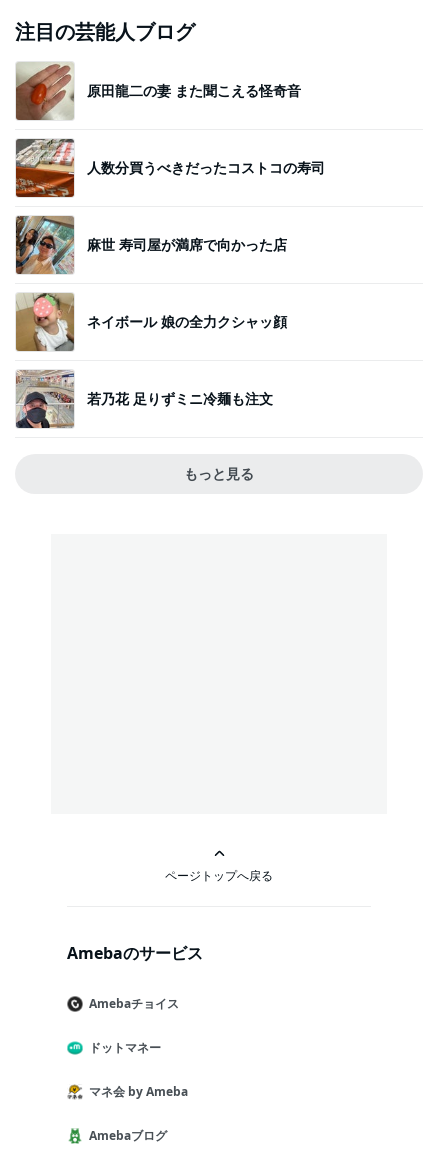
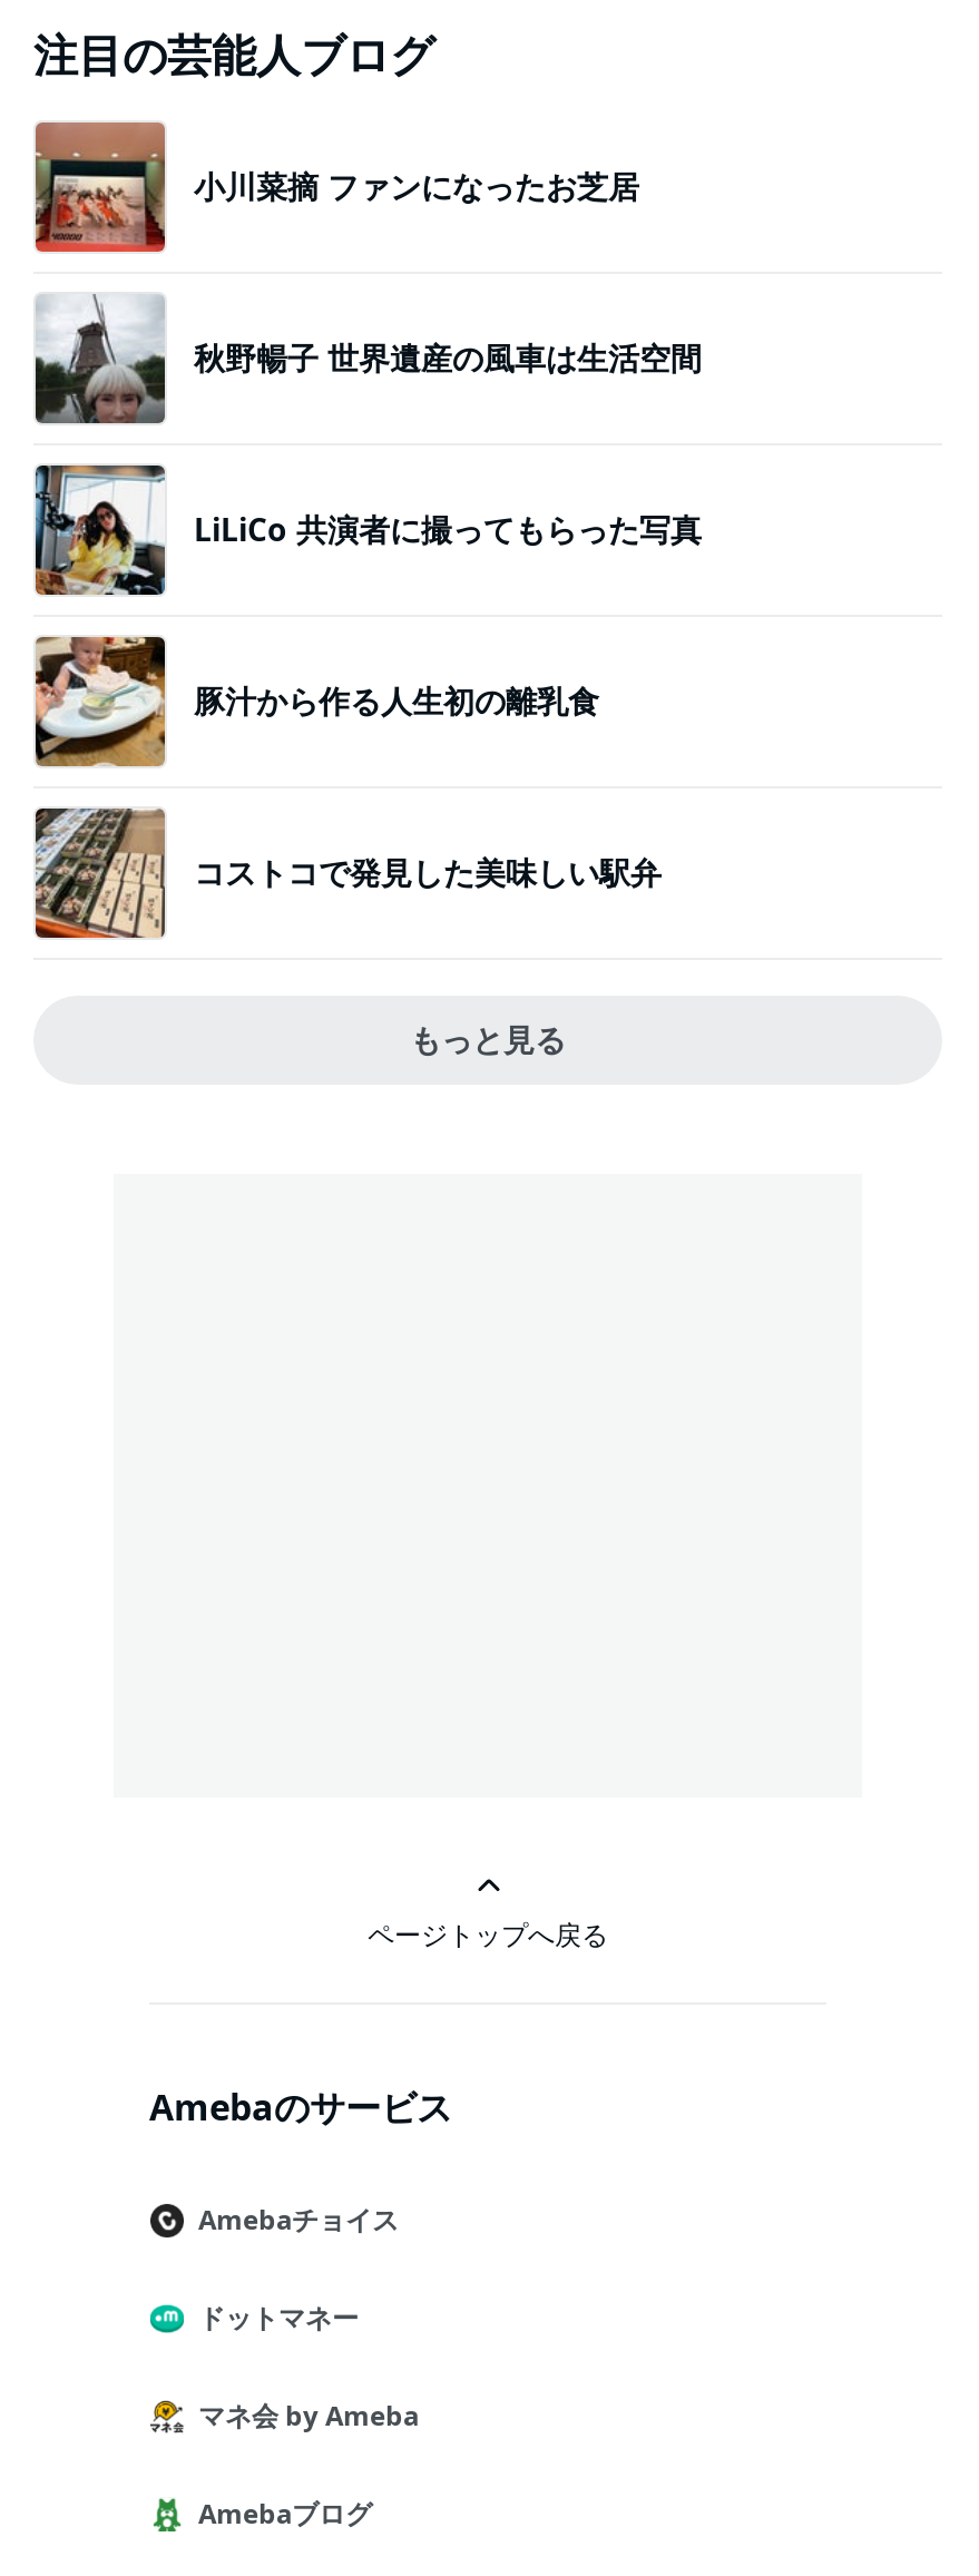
[16,63,301,121] [image] | 原田龍二の妻 また聞こえる怪奇音 -> [33,123,639,254] [image] | 小川菜摘 ファンになったお芝居
[15,138,325,198] [image] | 人数分買うべきだったコストコの寿司 -> [33,294,702,425] [image] | 秋野暢子 世界遺産の風車は生活空間
[15,215,287,275] [image] | 麻世 寿司屋が満席で向かった店 -> [33,463,702,597] [image] | LiLiCo 共演者に撮ってもらった写真
[15,292,287,352] [image] | ネイボール 娘の全力クシャッ顔 -> [33,635,599,766] [image] | 豚汁から作る人生初の離乳食
[15,369,273,429] [image] | 若乃花 足りずミニ冷麺も注文 -> [33,809,662,940] [image] | コストコで発見した美味しい駅弁

